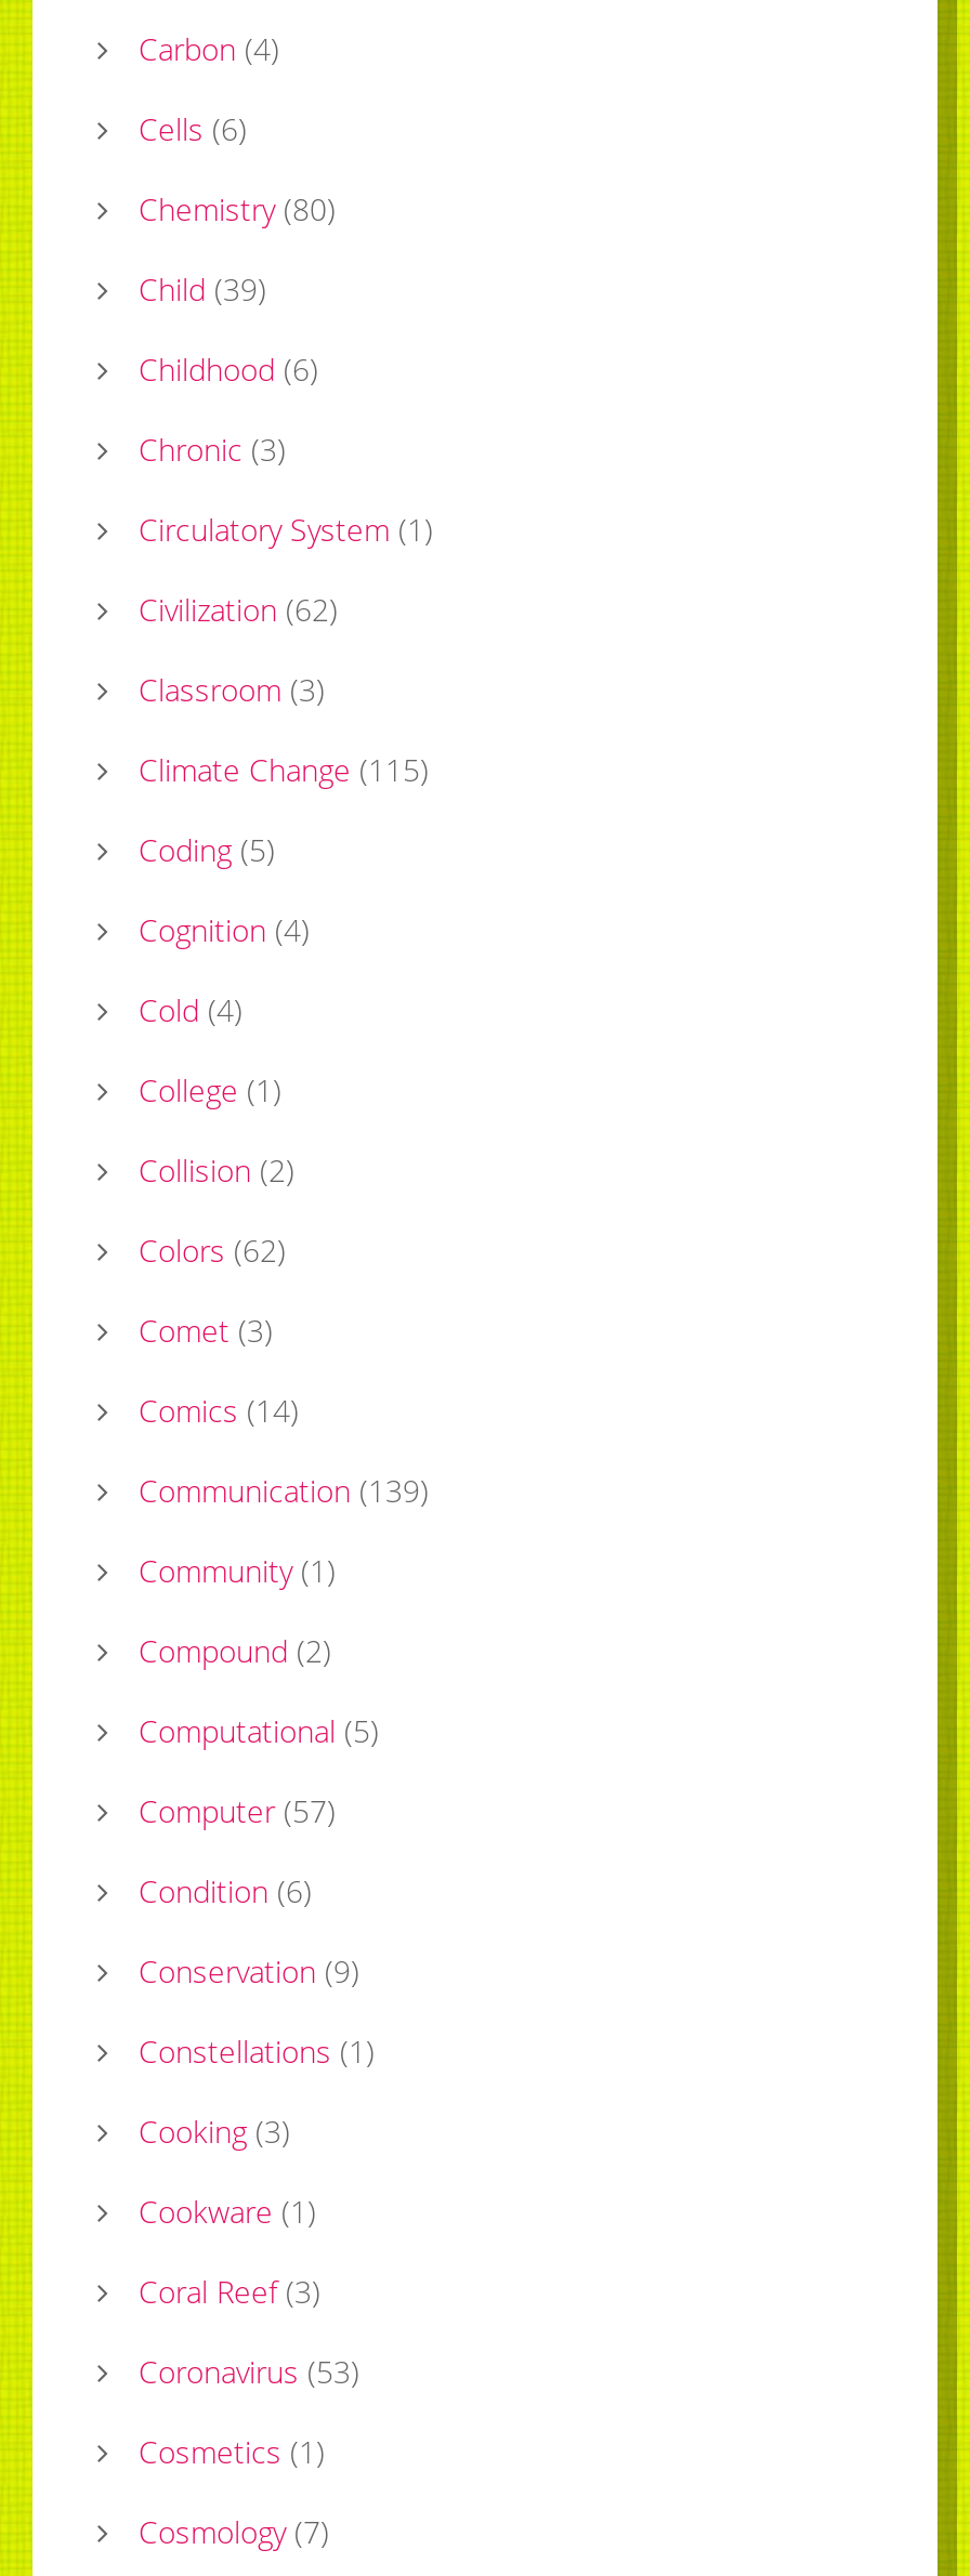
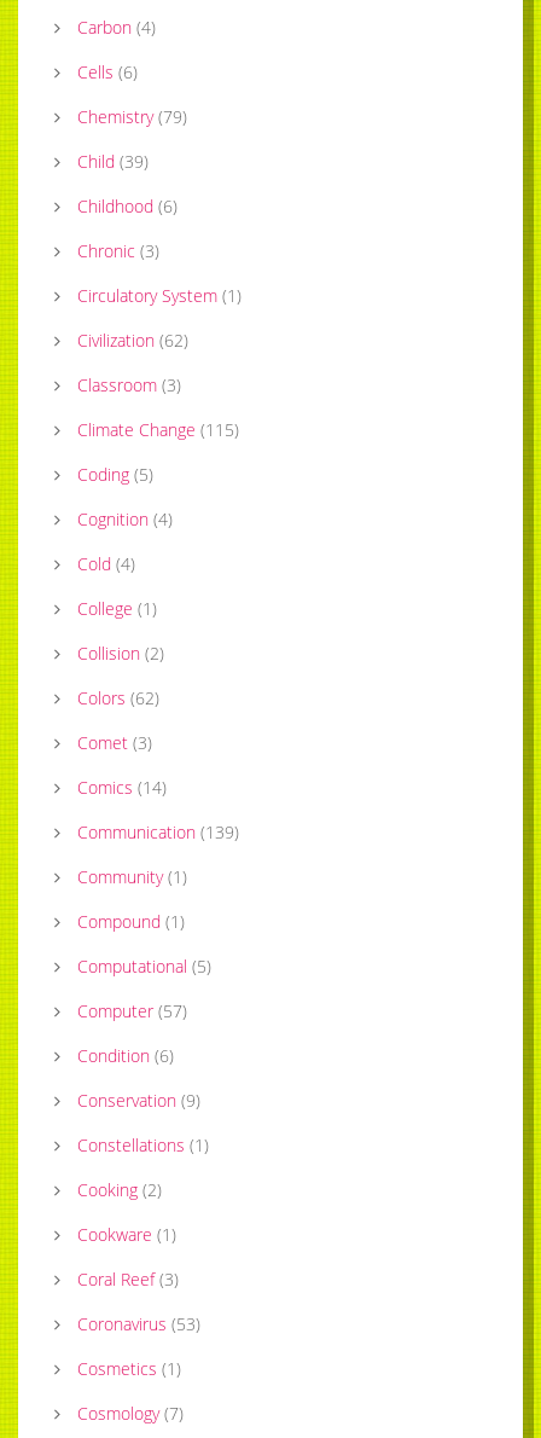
[139,189,336,230] Chemistry (80) -> [77,106,187,129] Chemistry (79)
[139,1631,331,1672] Compound (2) -> [77,910,185,933] Compound (1)
[139,2111,290,2153] Cooking (3) -> [77,1179,162,1202] Cooking (2)

